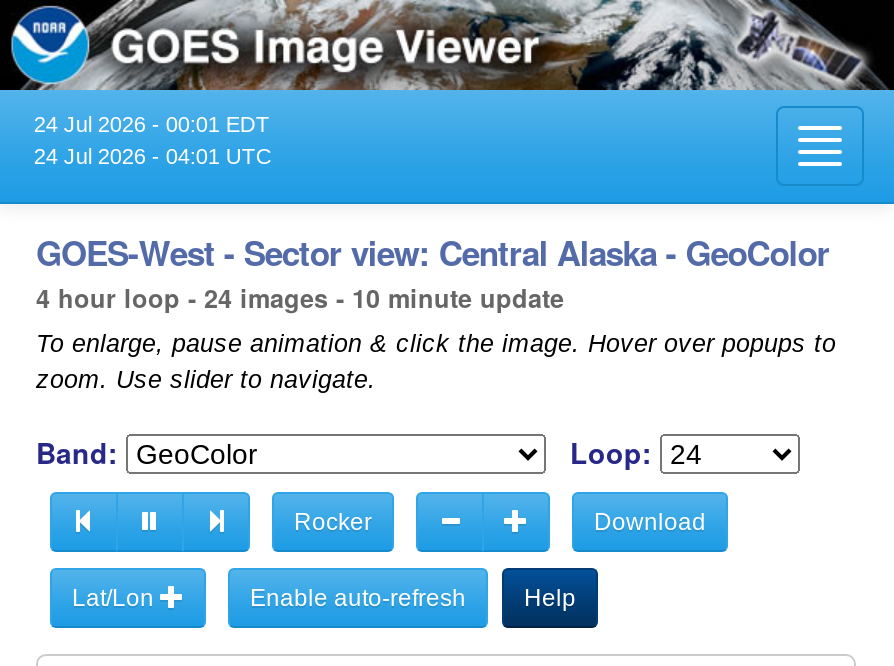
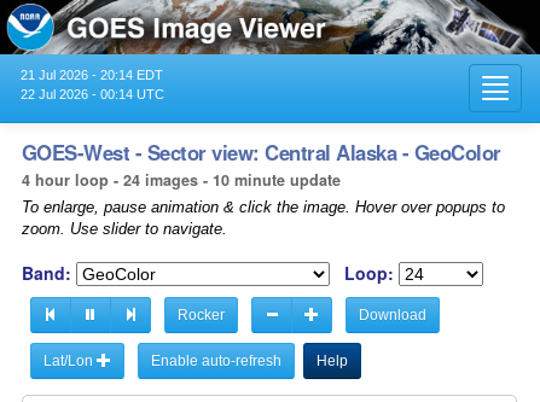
[34,112,270,136] 24 Jul 2026 - 00:01 EDT -> [20,67,163,82] 21 Jul 2026 - 20:14 EDT
[34,144,272,168] 24 Jul 2026 - 04:01 UTC -> [20,87,164,101] 22 Jul 2026 - 00:14 UTC

